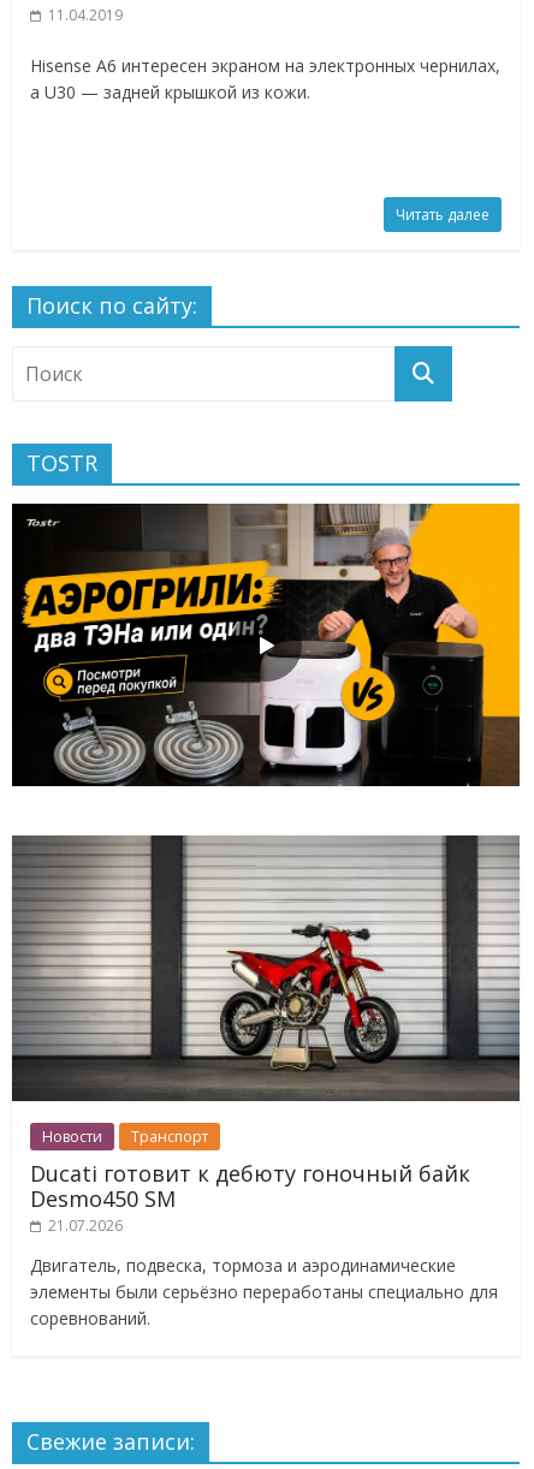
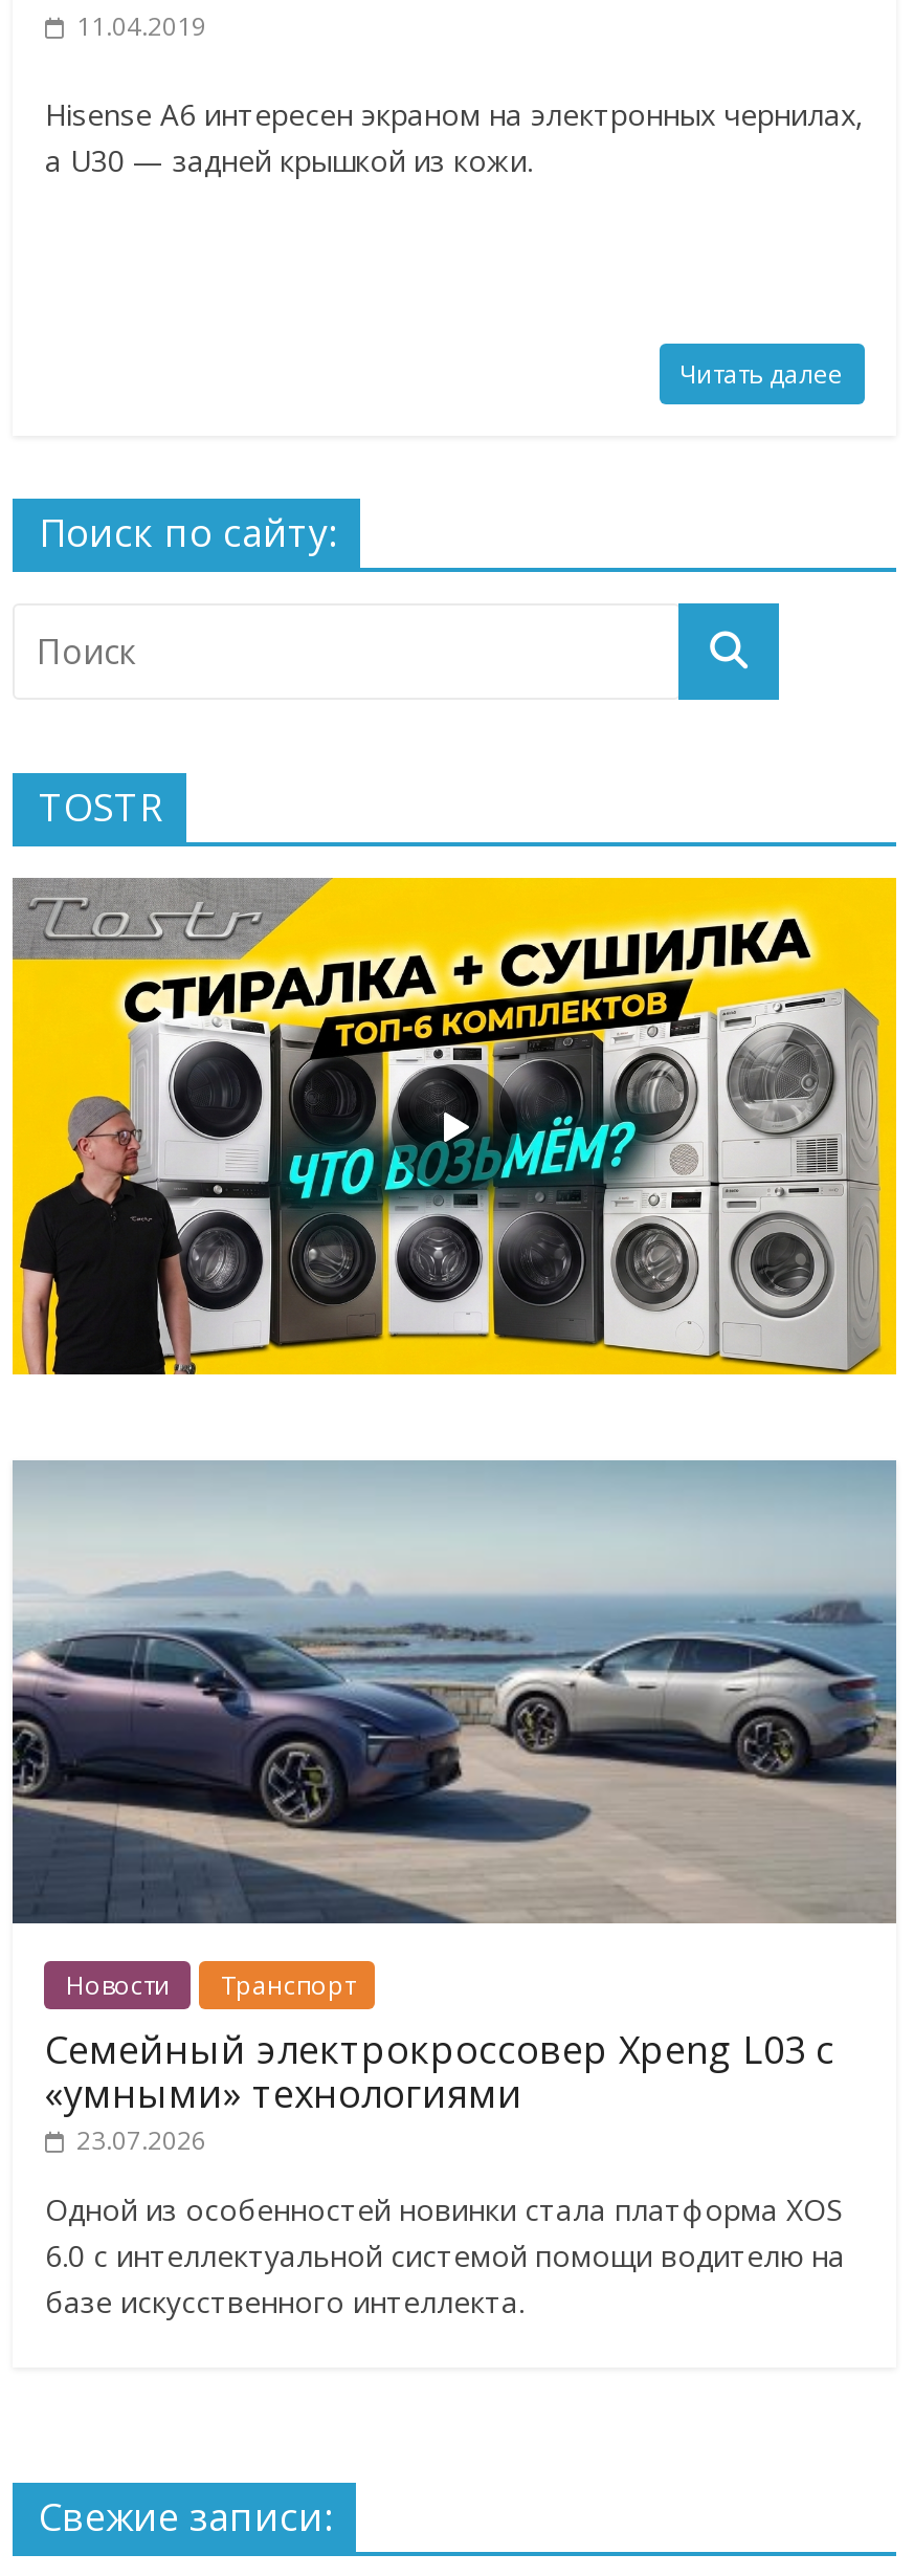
[11,502,521,787] [image] -> [10,876,898,1377] [image]
[12,835,520,1101] [image] -> [13,1460,896,1923] [image]
[31,1159,471,1236] Ducati готовит к дебюту гоночный байк | Desmo450 SM | 21.07.2026 -> [45,2025,834,2159] Семейный электрокроссовер Xpeng L03 с | «умными» технологиями | 23.07.2026
[31,1254,498,1330] Двигатель, подвеска, тормоза и аэродинамические | элементы были серьёзно переработаны специально для | соревнований. -> [45,2190,845,2322] Одной из особенностей новинки стала платформа XOS | 6.0 с интеллектуальной системой помощи водителю на | базе искусственного интеллекта.

